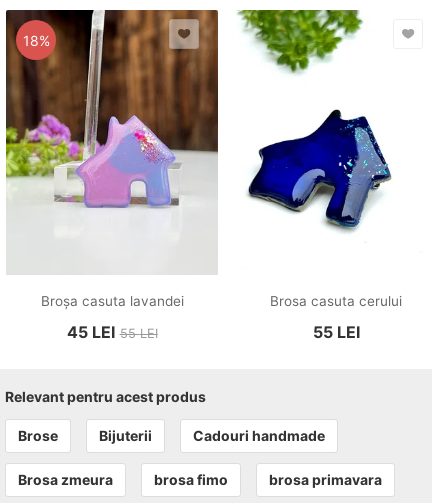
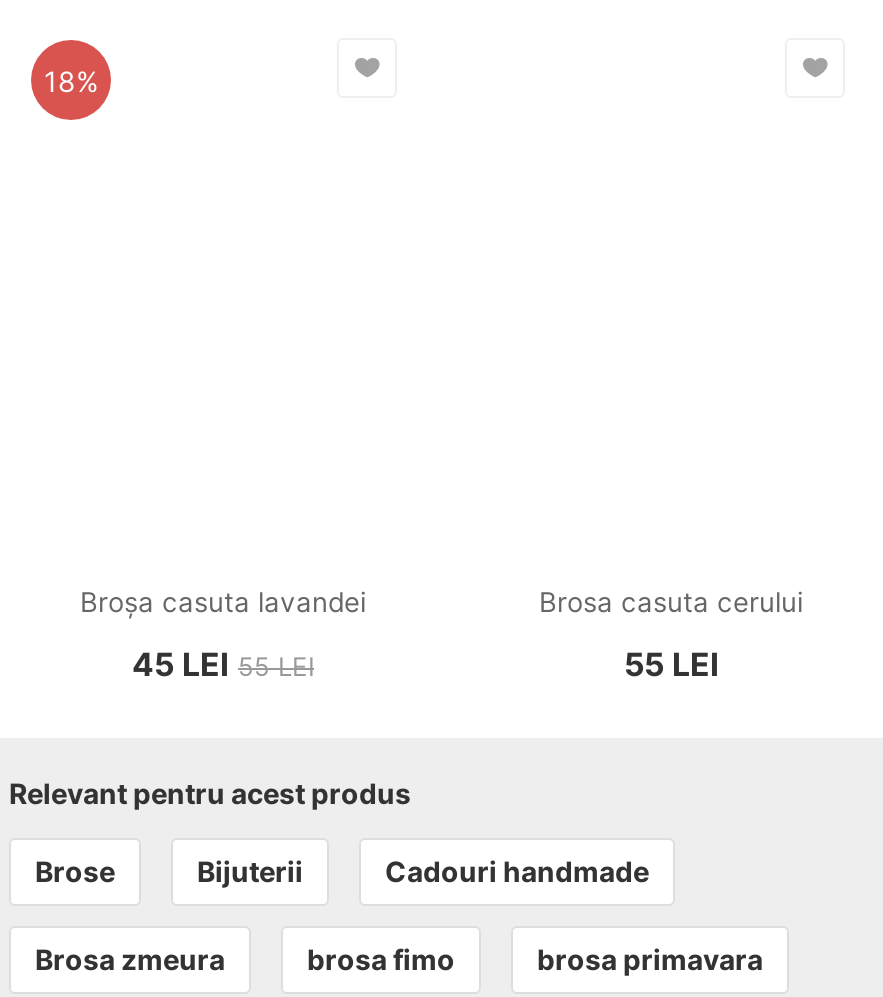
[5,9,219,273] [image] -> none
[237,9,363,75] [image] -> none
[247,109,392,233] [image] -> none

